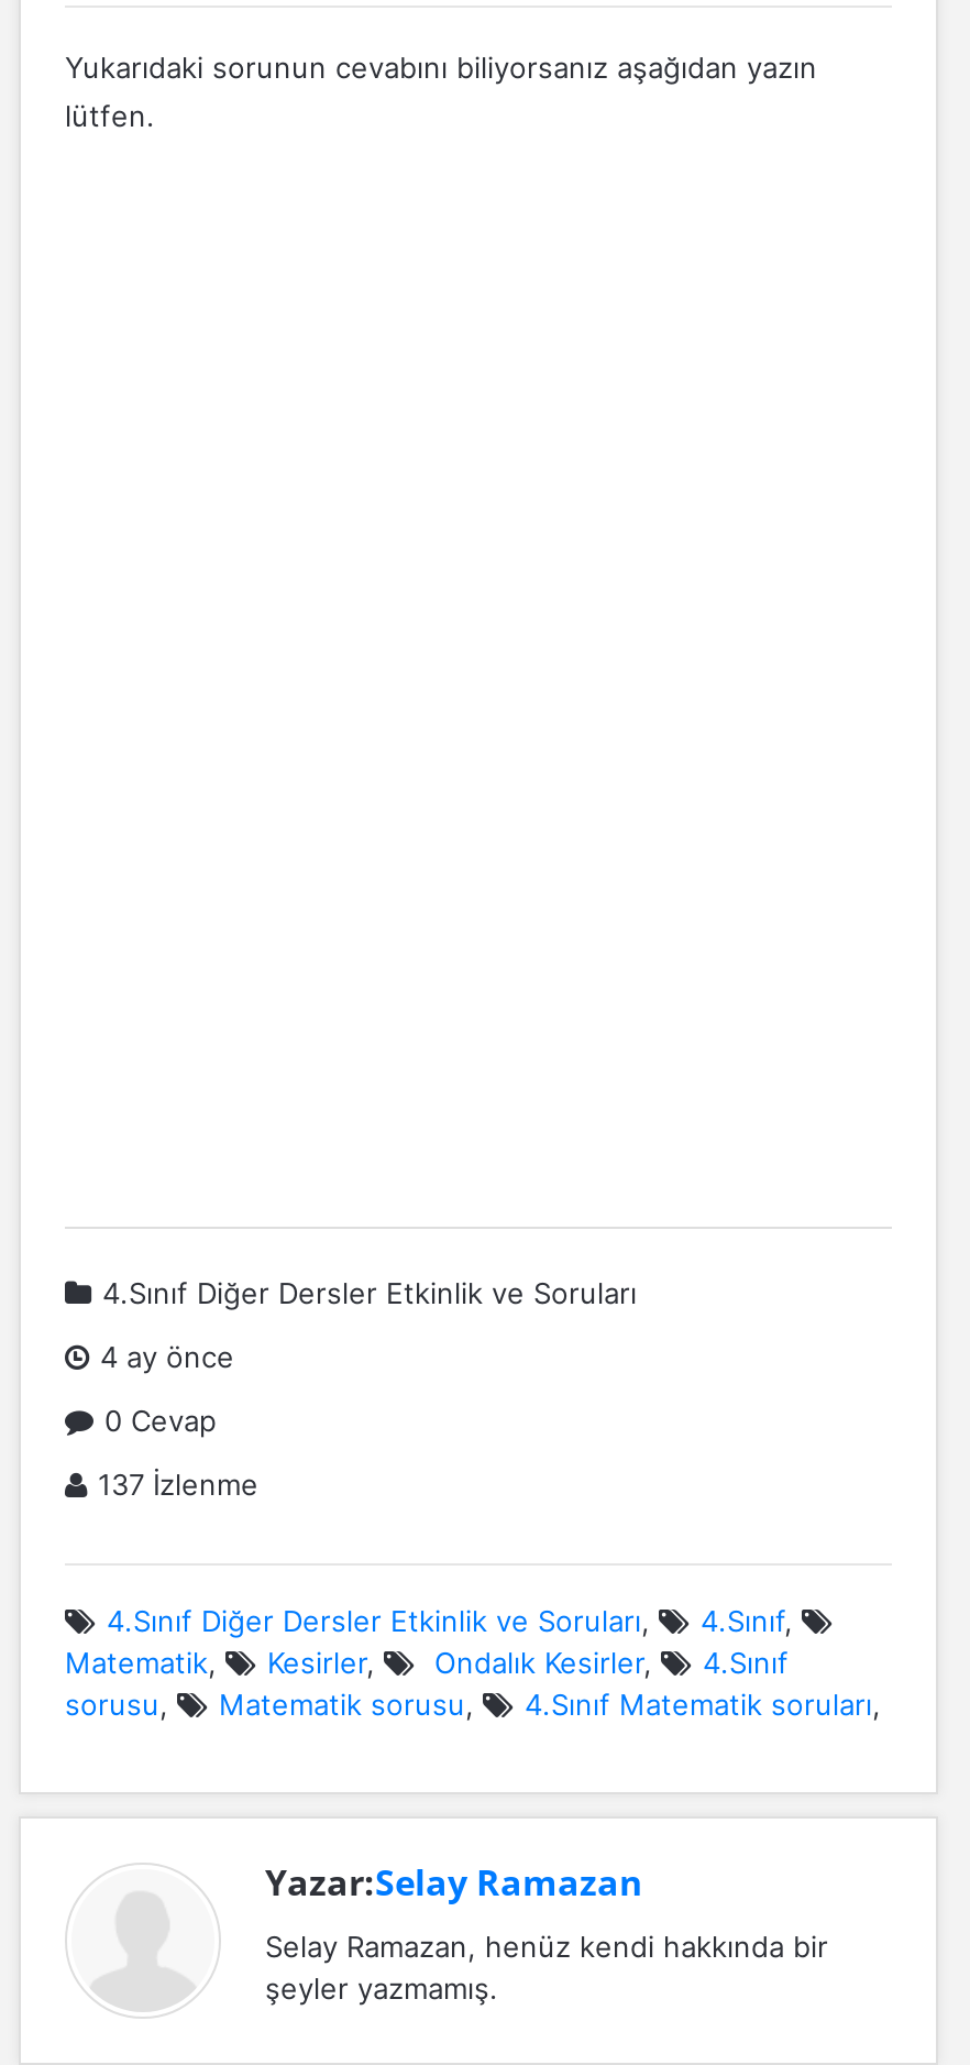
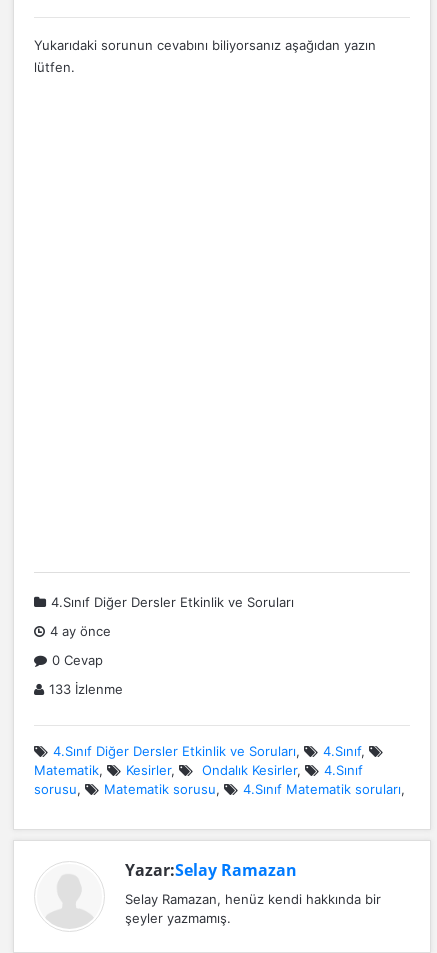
[98,1467,258,1502] 137 İzlenme -> [49,681,123,697] 133 İzlenme

